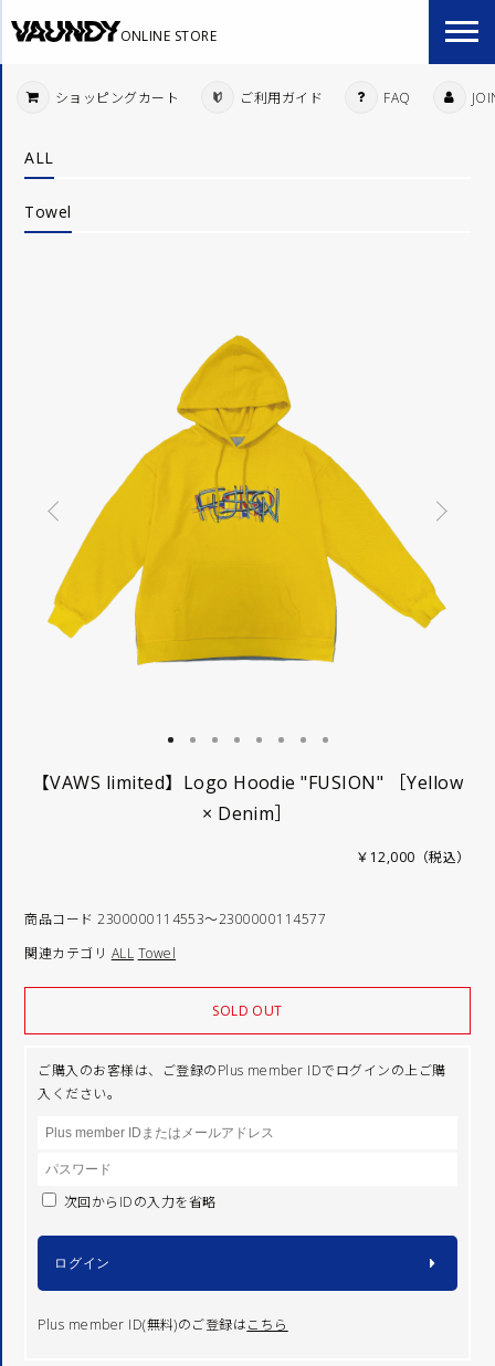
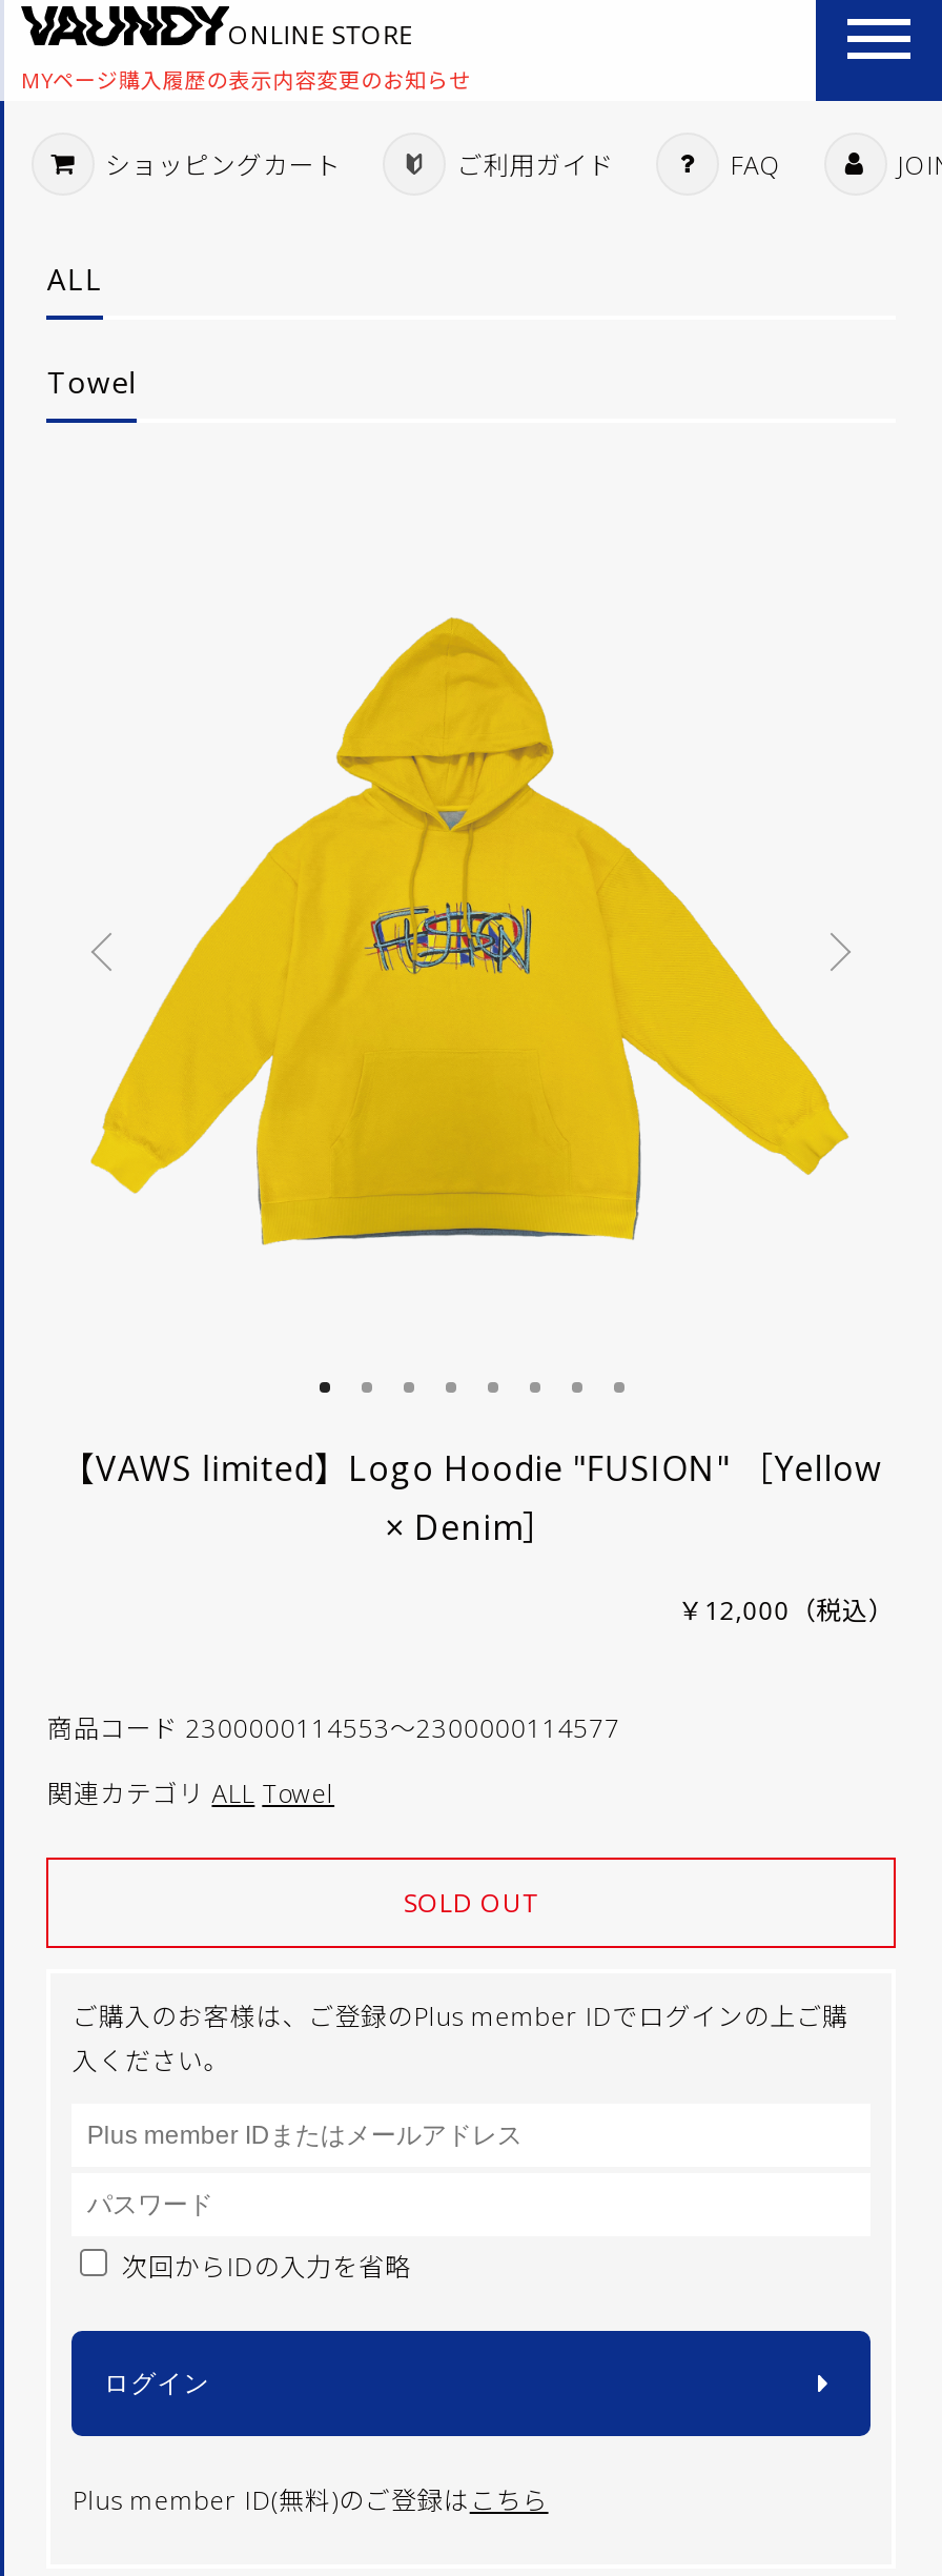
none -> [21,65,471,95] MYページ購入履歴の表示内容変更のお知らせ

